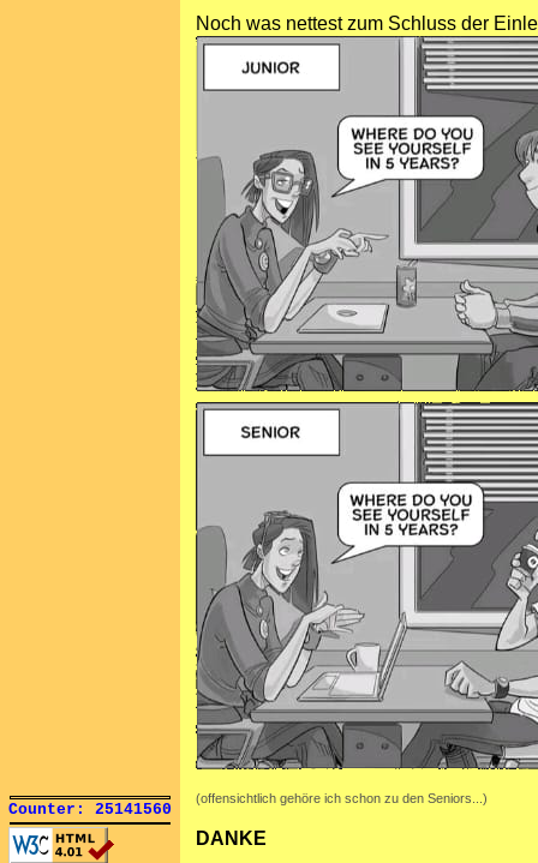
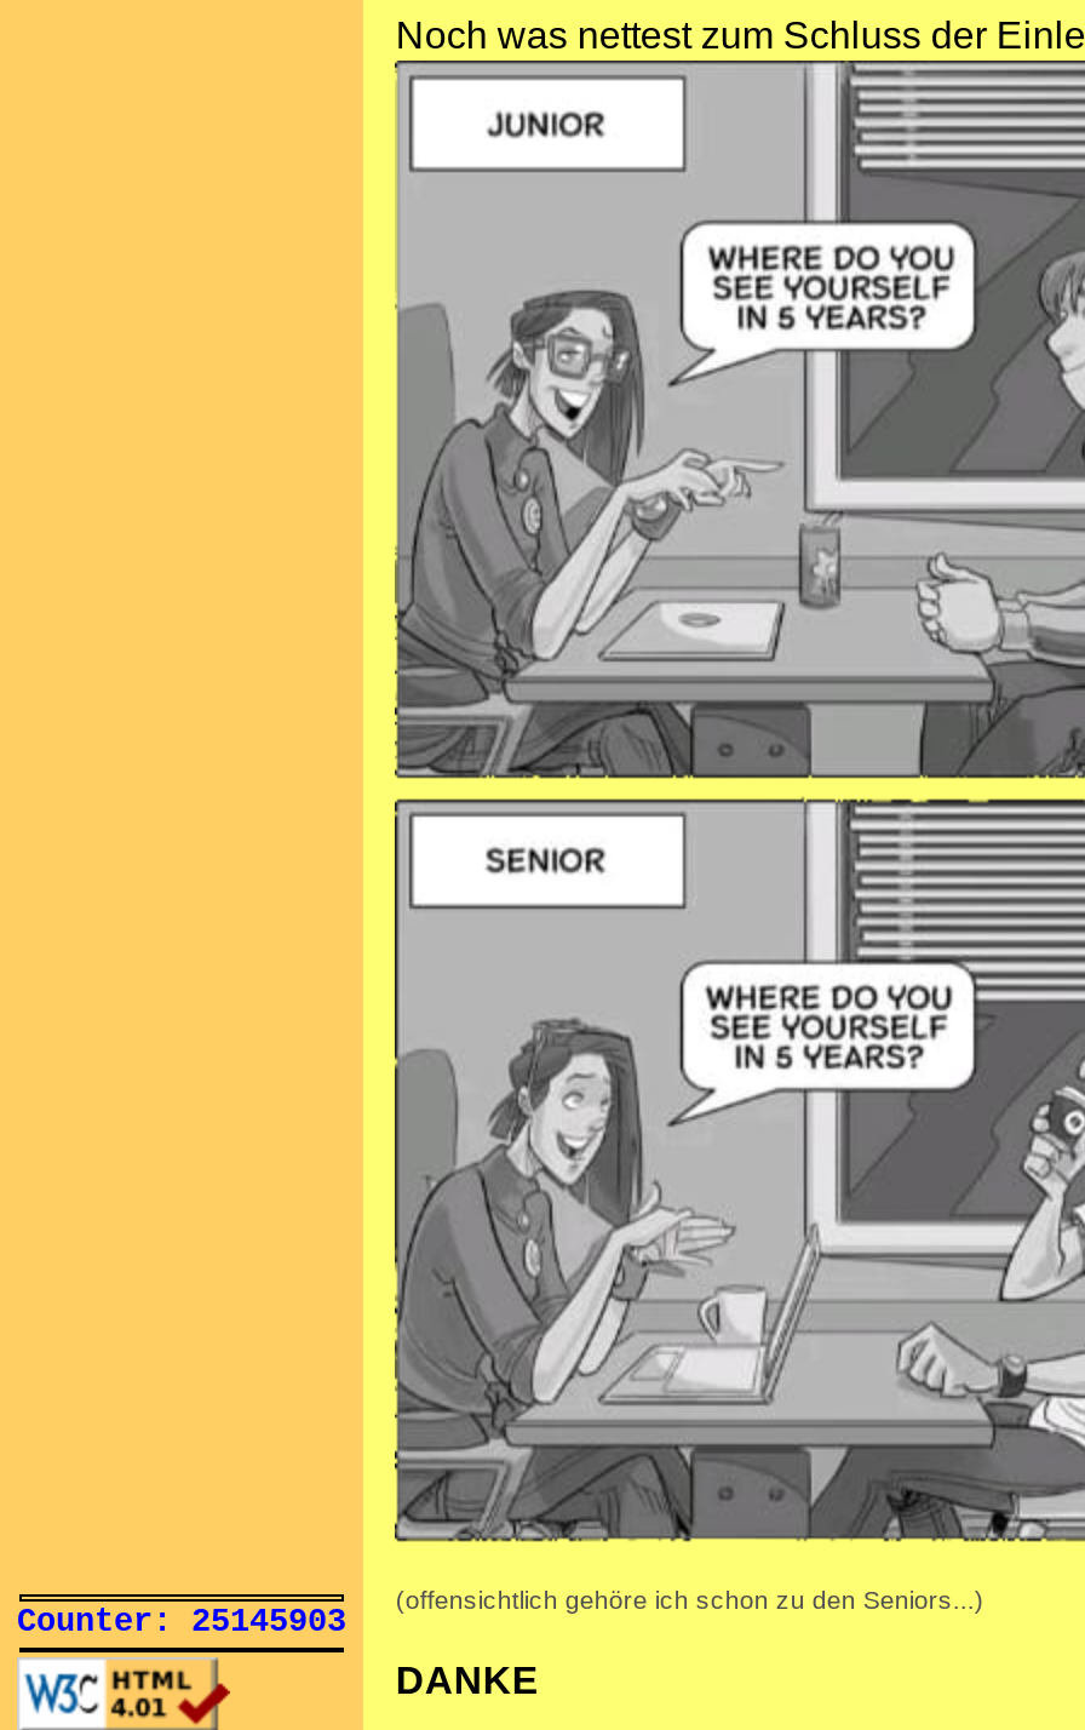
[8,801,172,819] Counter: 25141560 -> [17,1605,346,1641] Counter: 25145903

